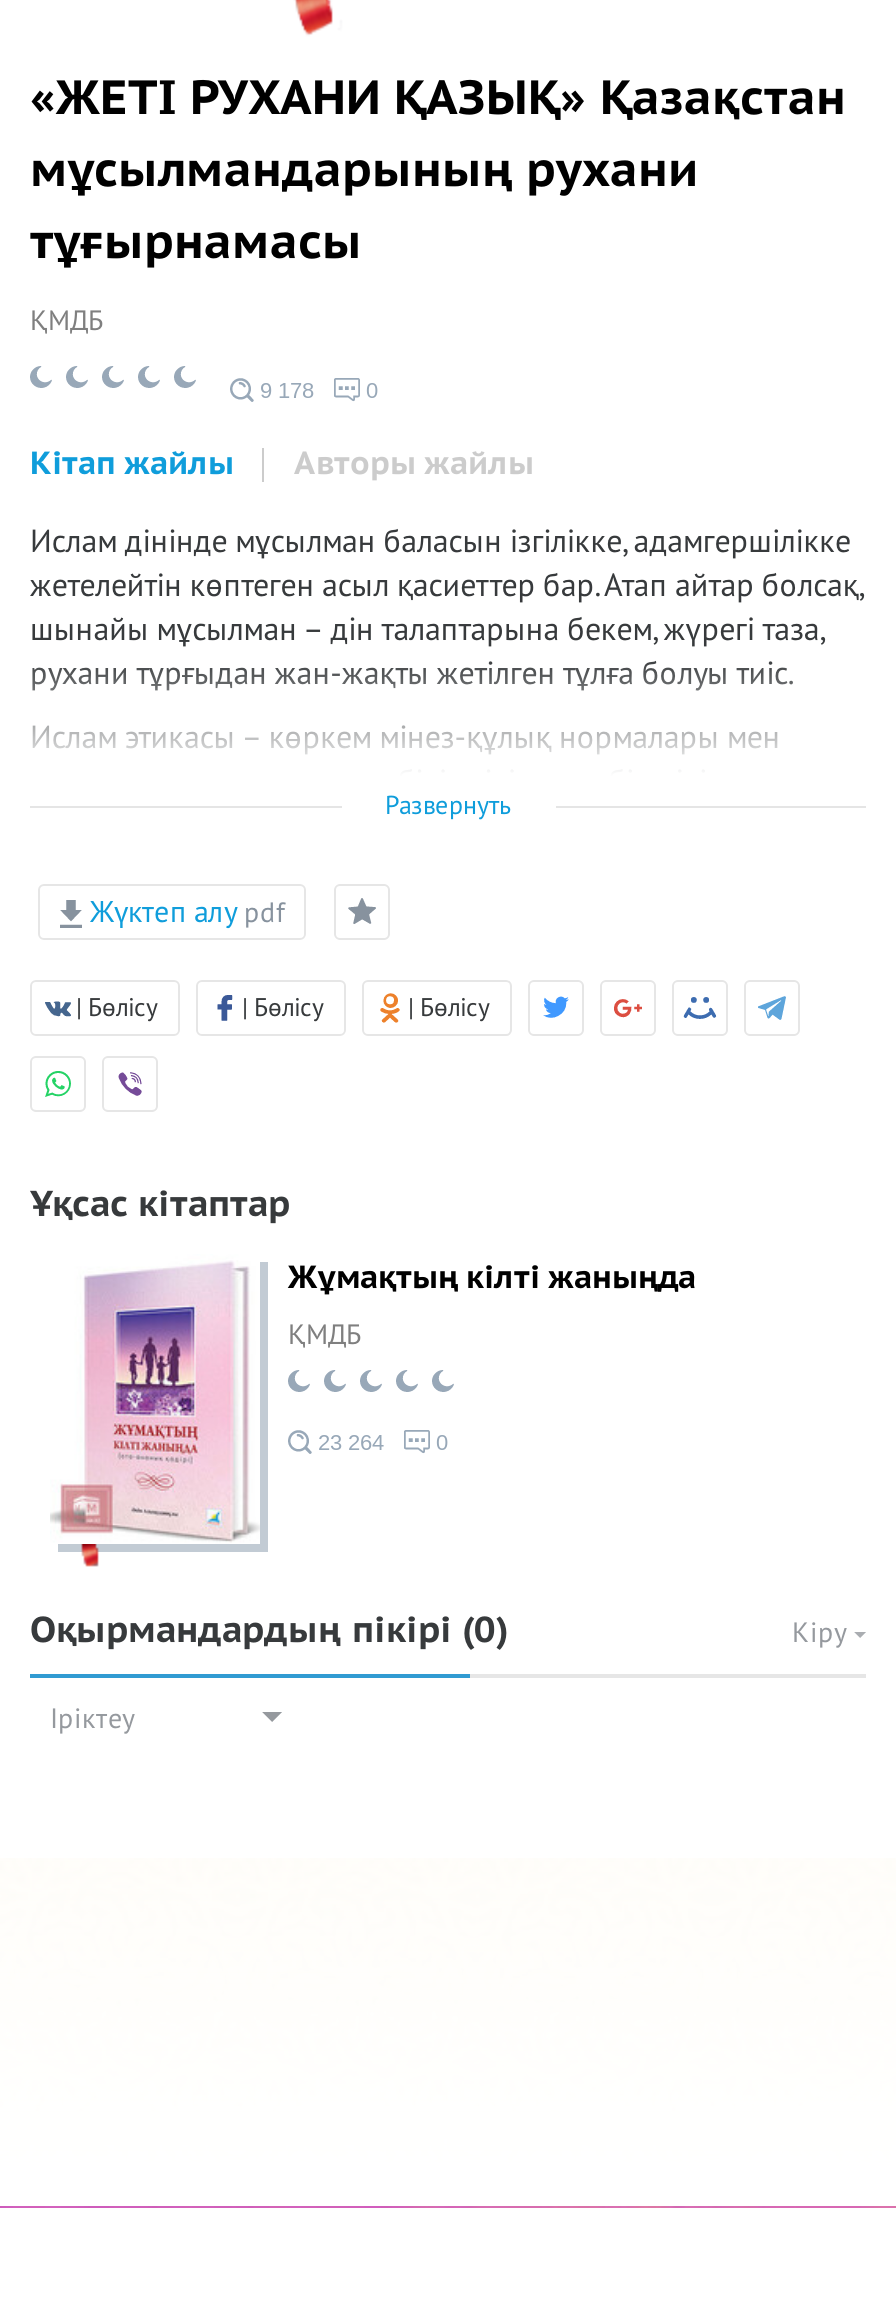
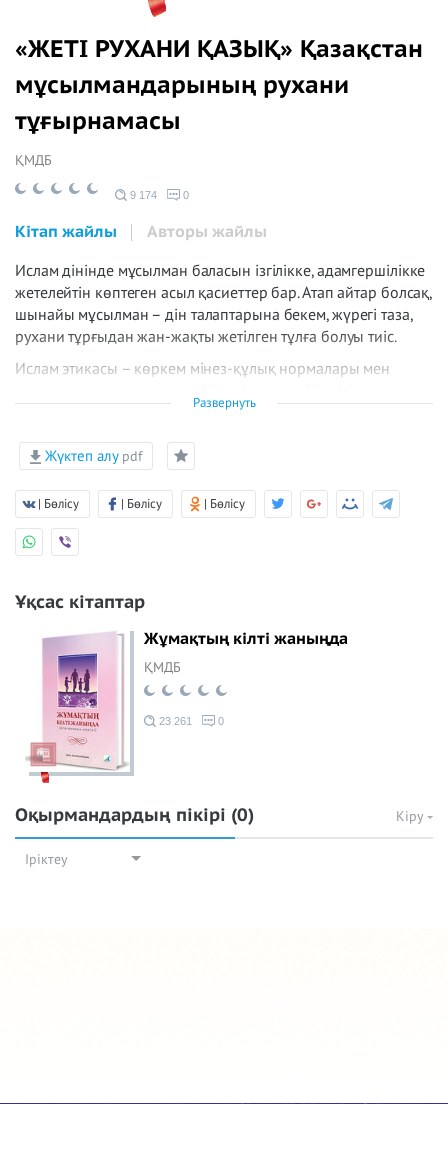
[254,378,314,402] 9 178 -> [127,189,157,201] 9 174
[312,1430,384,1454] 23 264 -> [156,715,192,727] 23 261

